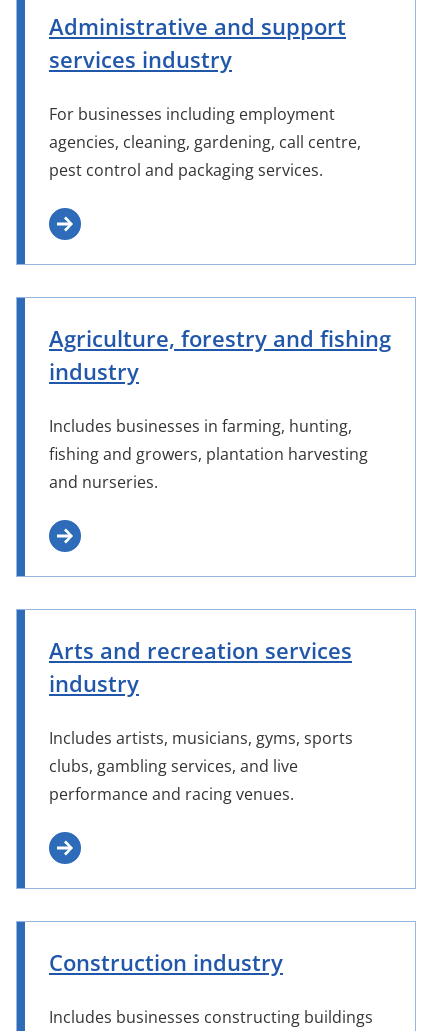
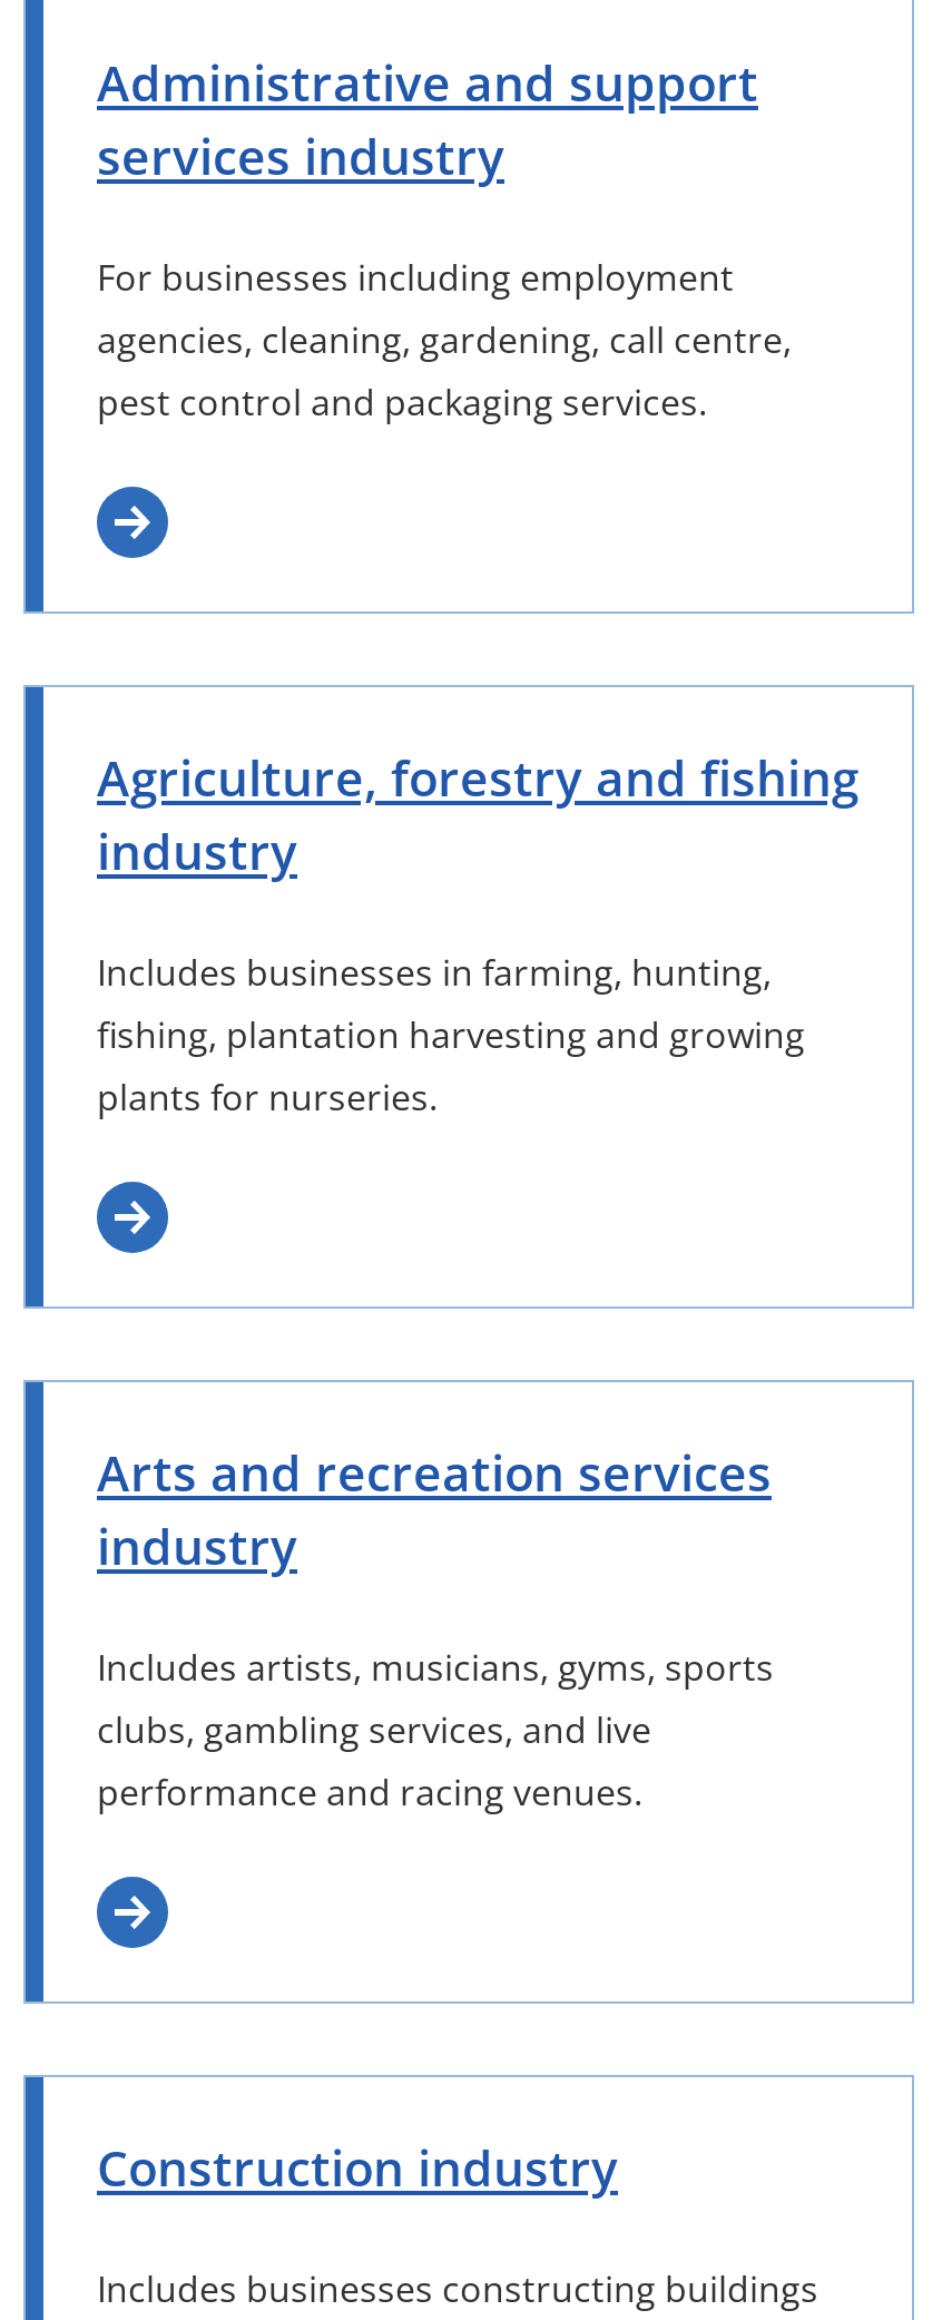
[49,443,368,493] fishing and growers, plantation harvesting | and nurseries. -> [97,1010,805,1122] fishing, plantation harvesting and growing | plants for nurseries.

